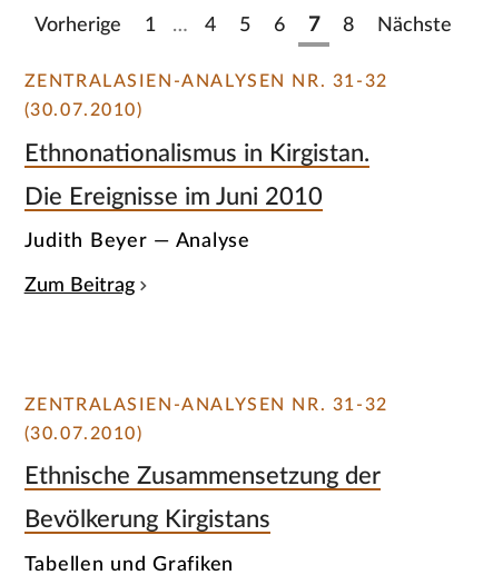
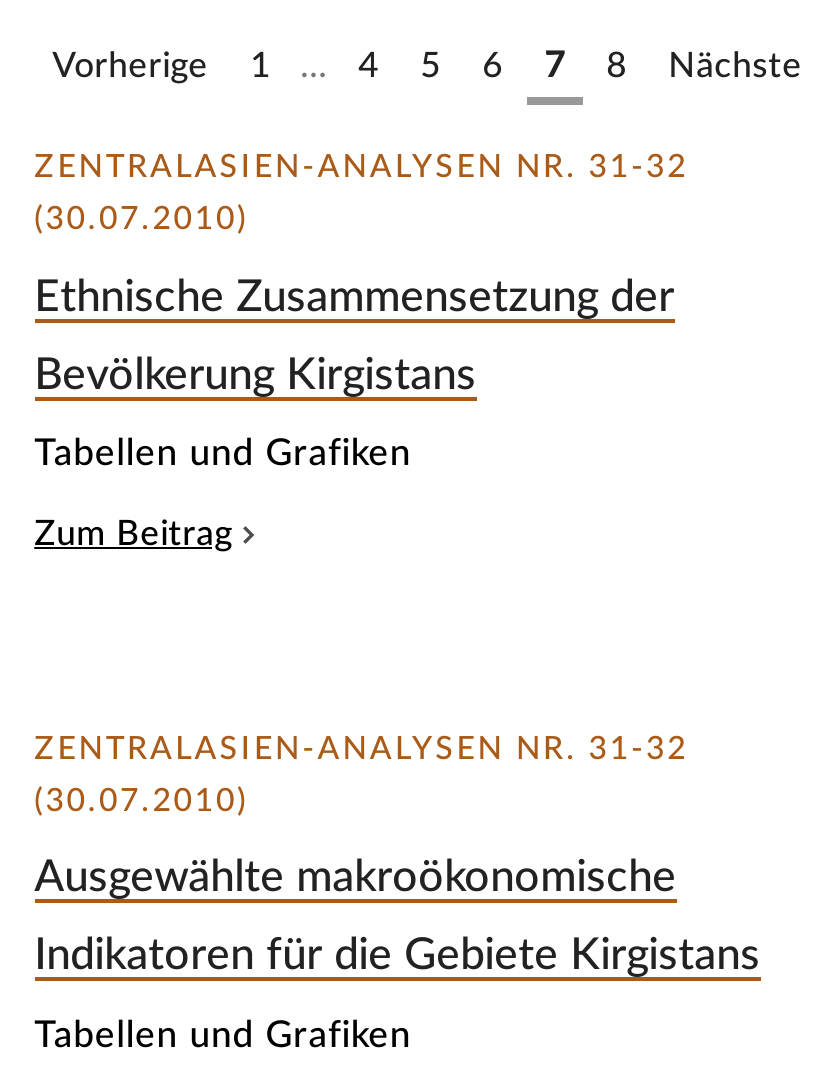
[24,141,369,165] Ethnonationalismus in Kirgistan. -> none
[24,184,322,209] Die Ereignisse im Juni 2010 -> none
[24,231,250,252] Judith Beyer — Analyse -> [34,436,411,474] Tabellen und Grafiken
none -> [34,855,676,899] Ausgewählte makroökonomische
none -> [34,933,760,977] Indikatoren für die Gebiete Kirgistans
moved [24,464,380,488] -> [34,275,674,319]: Ethnische Zusammensetzung der
moved [24,507,270,532] -> [34,353,476,397]: Bevölkerung Kirgistans

